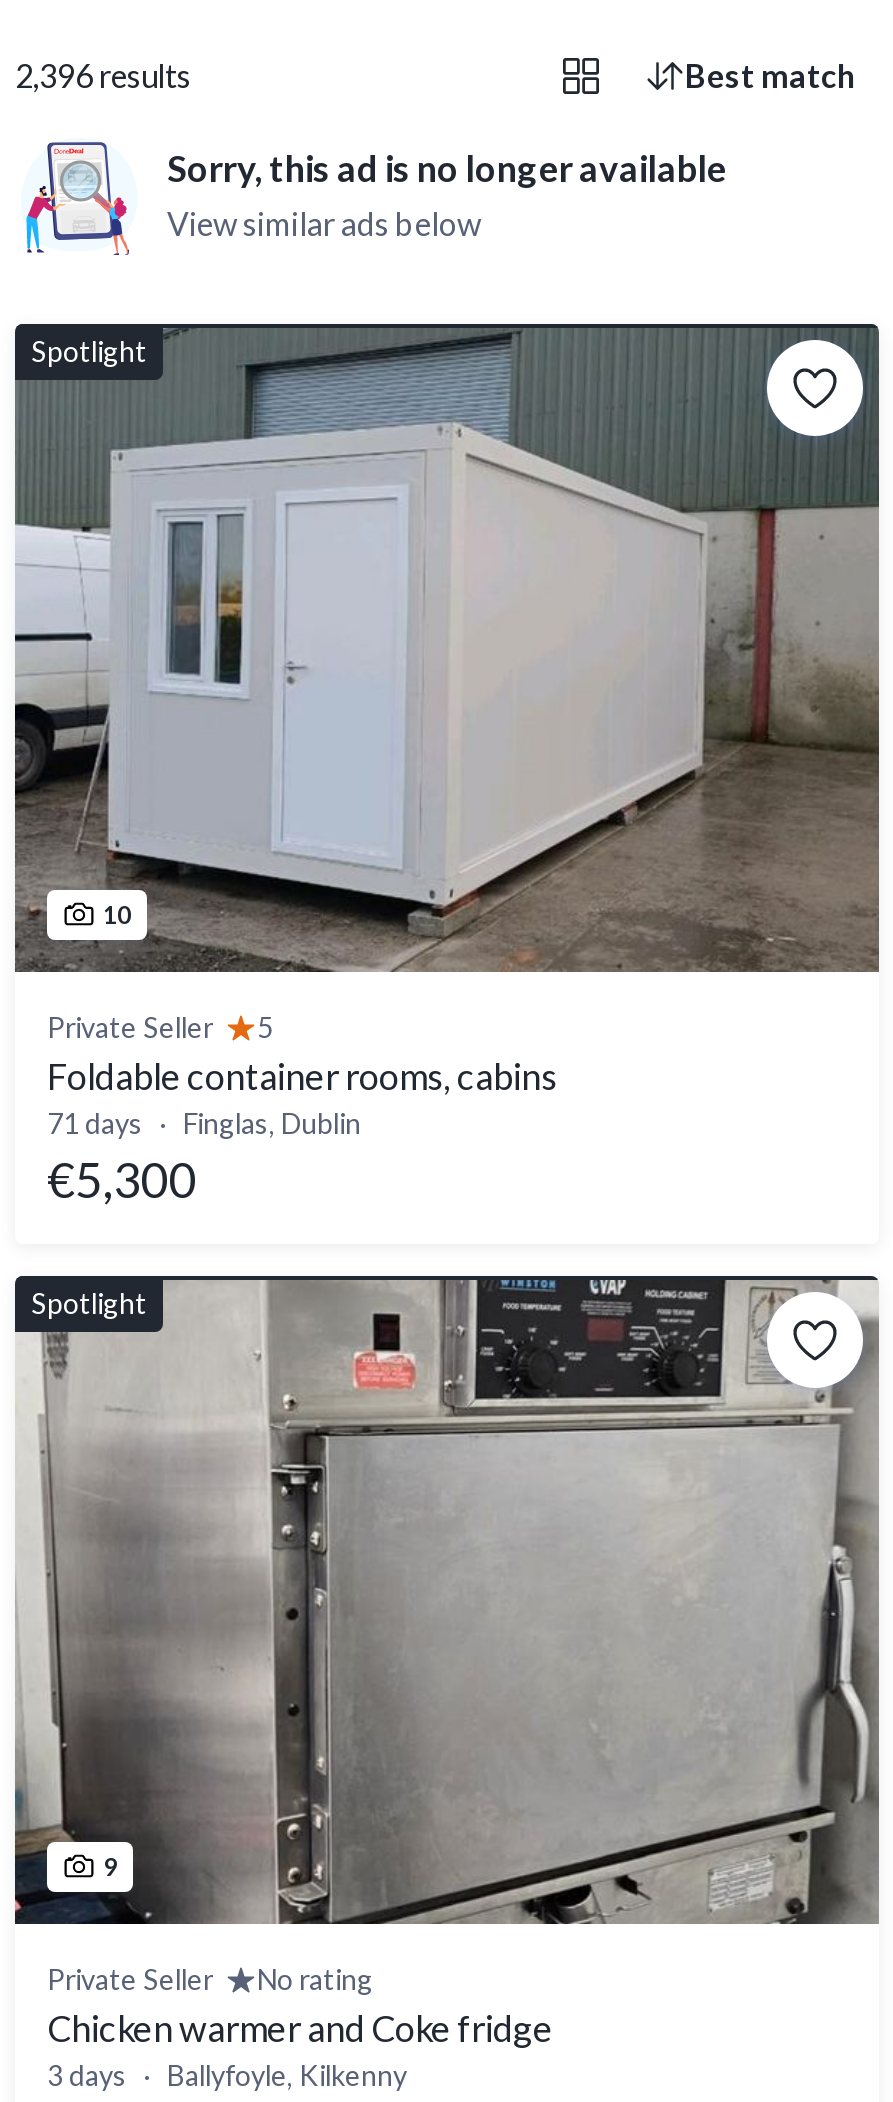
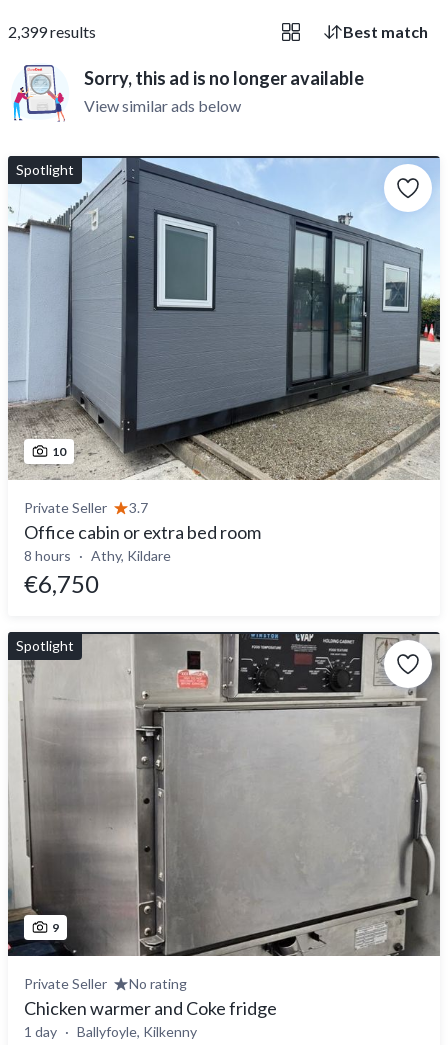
[15,56,191,94] 2,396 results -> [8,22,96,41] 2,399 results
[13,326,881,1208] [image] | 5 | Foldable container rooms, cabins | 71 days | Finglas, Dublin | €5,300 -> [8,158,441,598] [image] | 3.7 | Office cabin or extra bed room | 8 hours | Athy, Kildare | €6,750
[47,2058,407,2092] 3 days Ballyfoyle, Kilkenny -> [24,1023,197,1040] 1 day Ballyfoyle, Kilkenny

